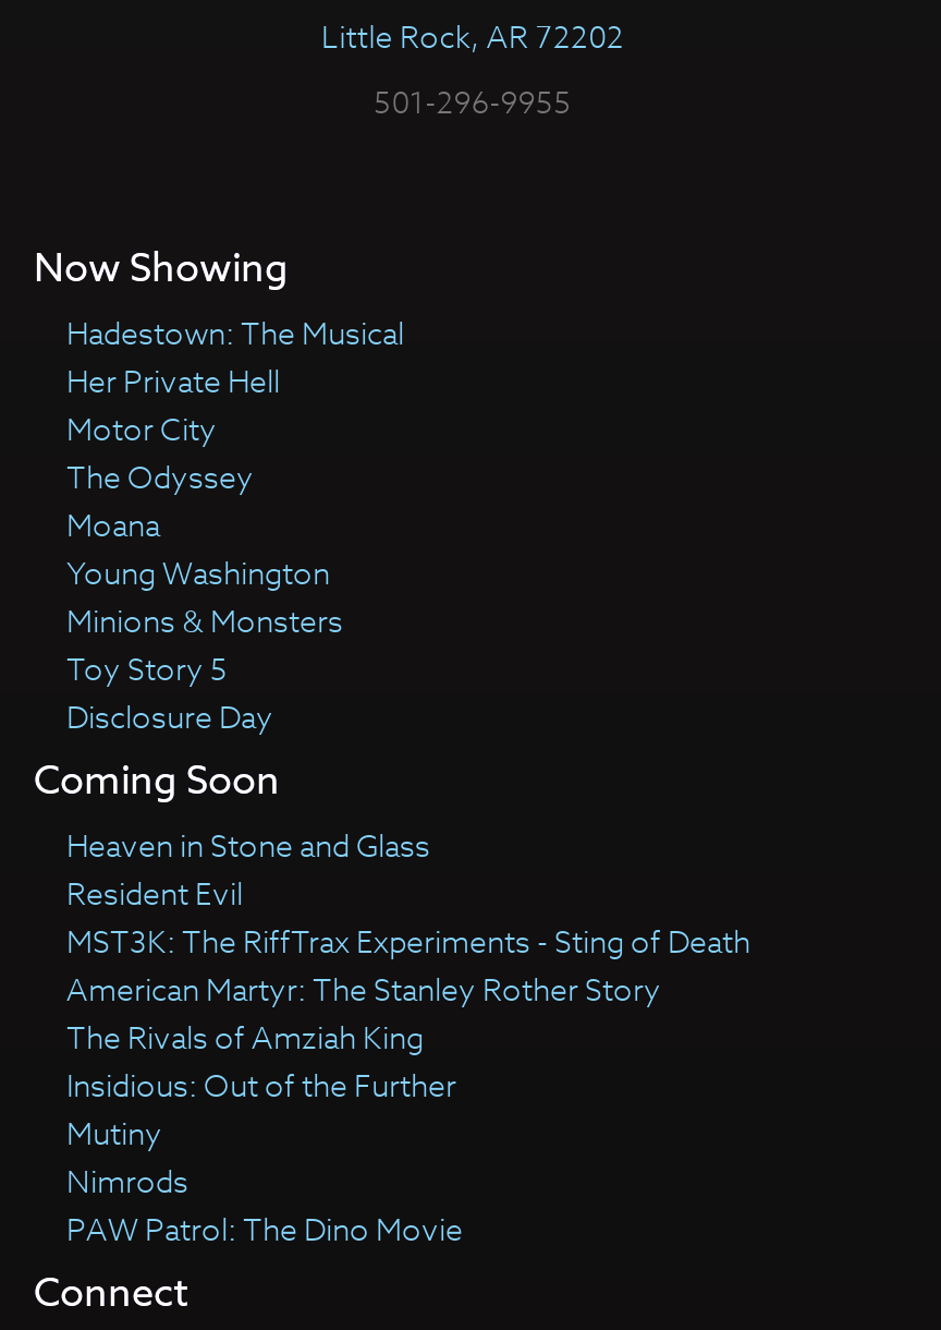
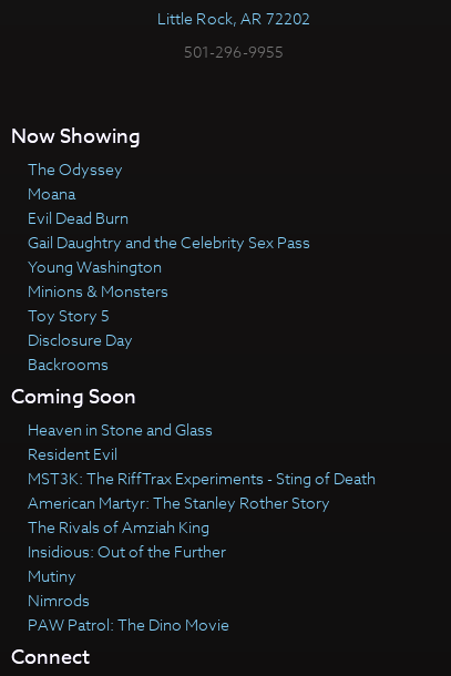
[66,312,404,449] Hadestown: The Musical | Her Private Hell | Motor City -> none
moved [66,455,254,545] -> [27,158,122,204]: The Odyssey | Moana
none -> [27,207,310,253] Evil Dead Burn | Gail Daughtry and the Celebrity Sex Pass
moved [66,551,343,737] -> [27,256,168,350]: Young Washington | Minions & Monsters | Toy Story 5 | Disclosure Day
none -> [27,353,108,374] Backrooms

